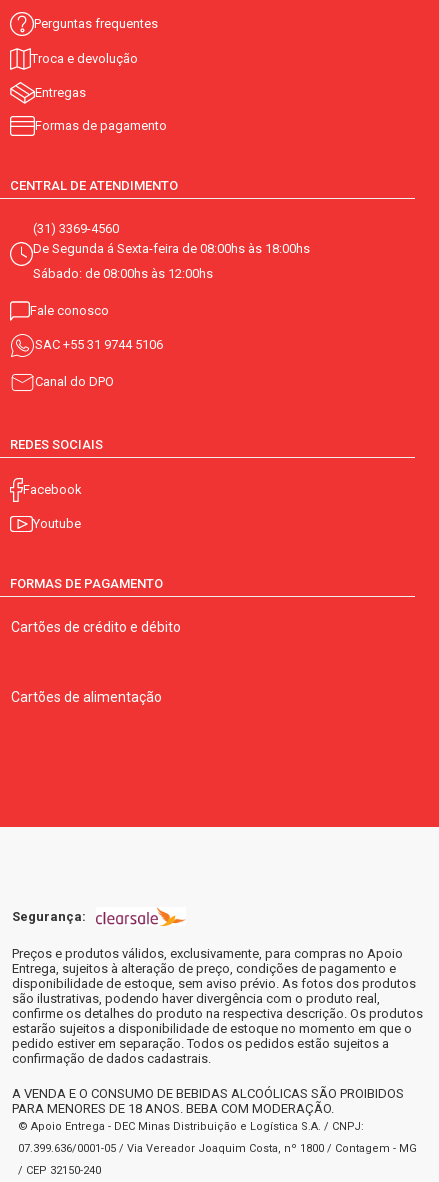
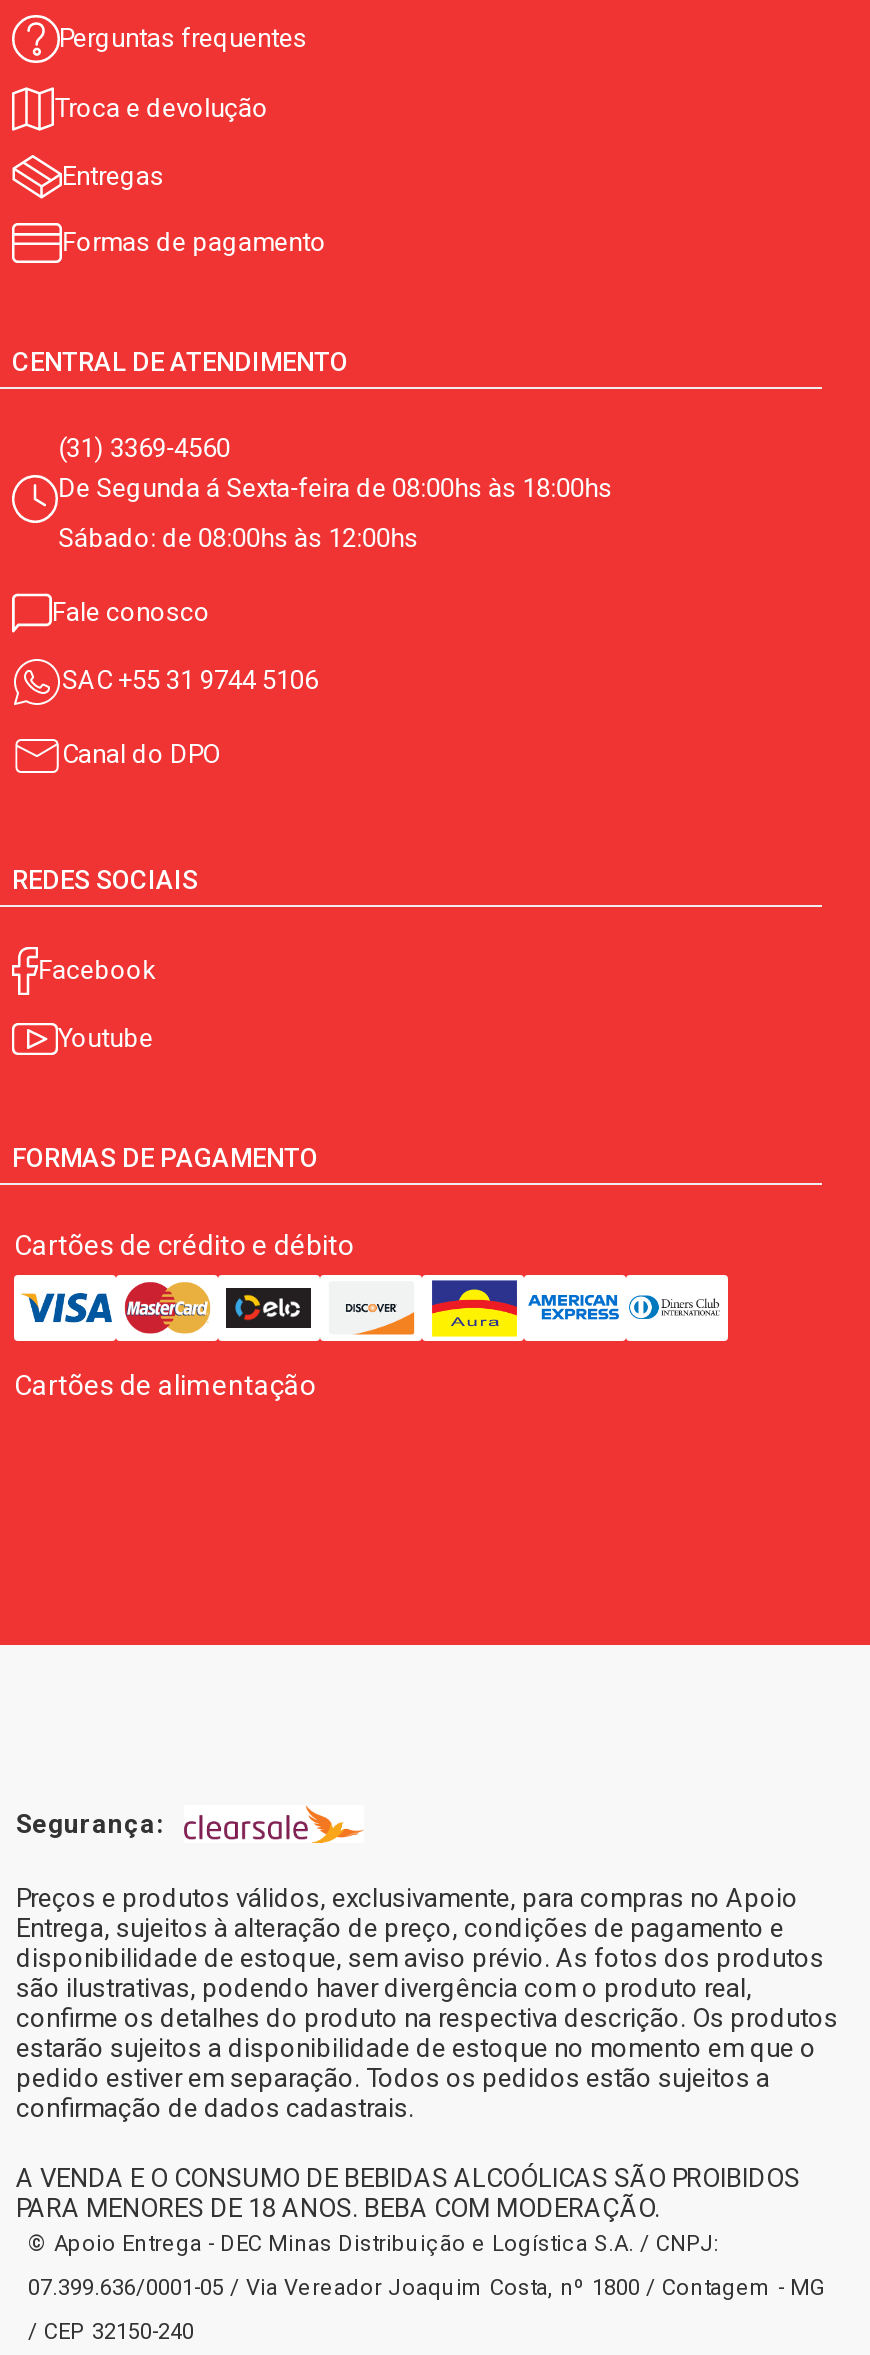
none -> [12,1273,730,1343] [image]

